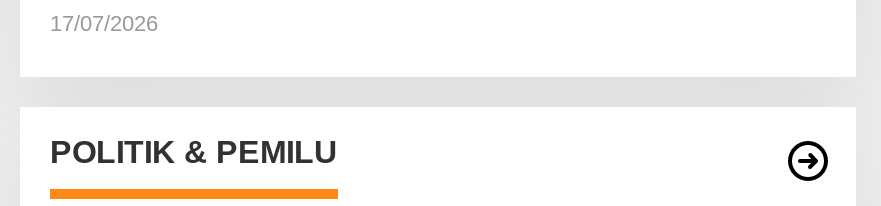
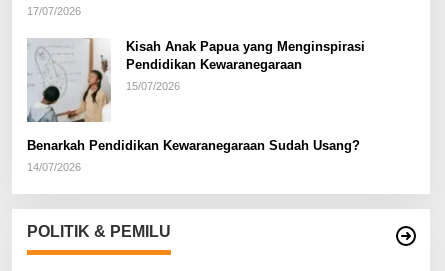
none -> [26,37,365,123] [image] | Kisah Anak Papua yang Menginspirasi | Pendidikan Kewaranegaraan | 15/07/2026
none -> [27,138,360,173] Benarkah Pendidikan Kewaranegaraan Sudah Usang? | 14/07/2026

